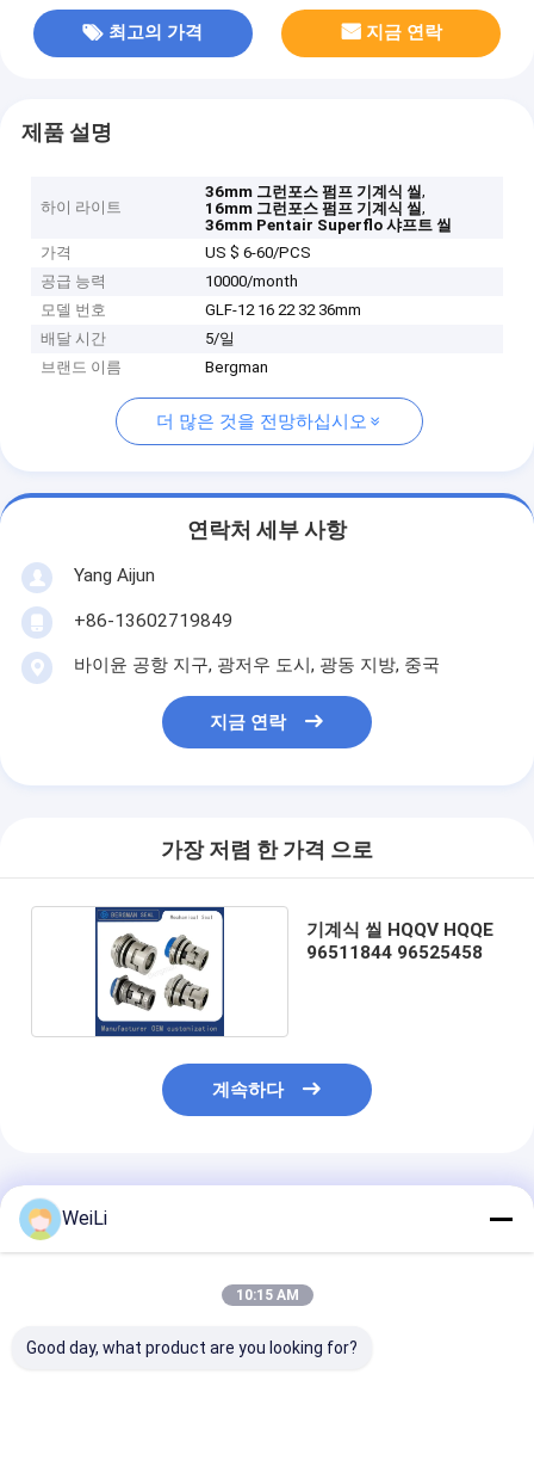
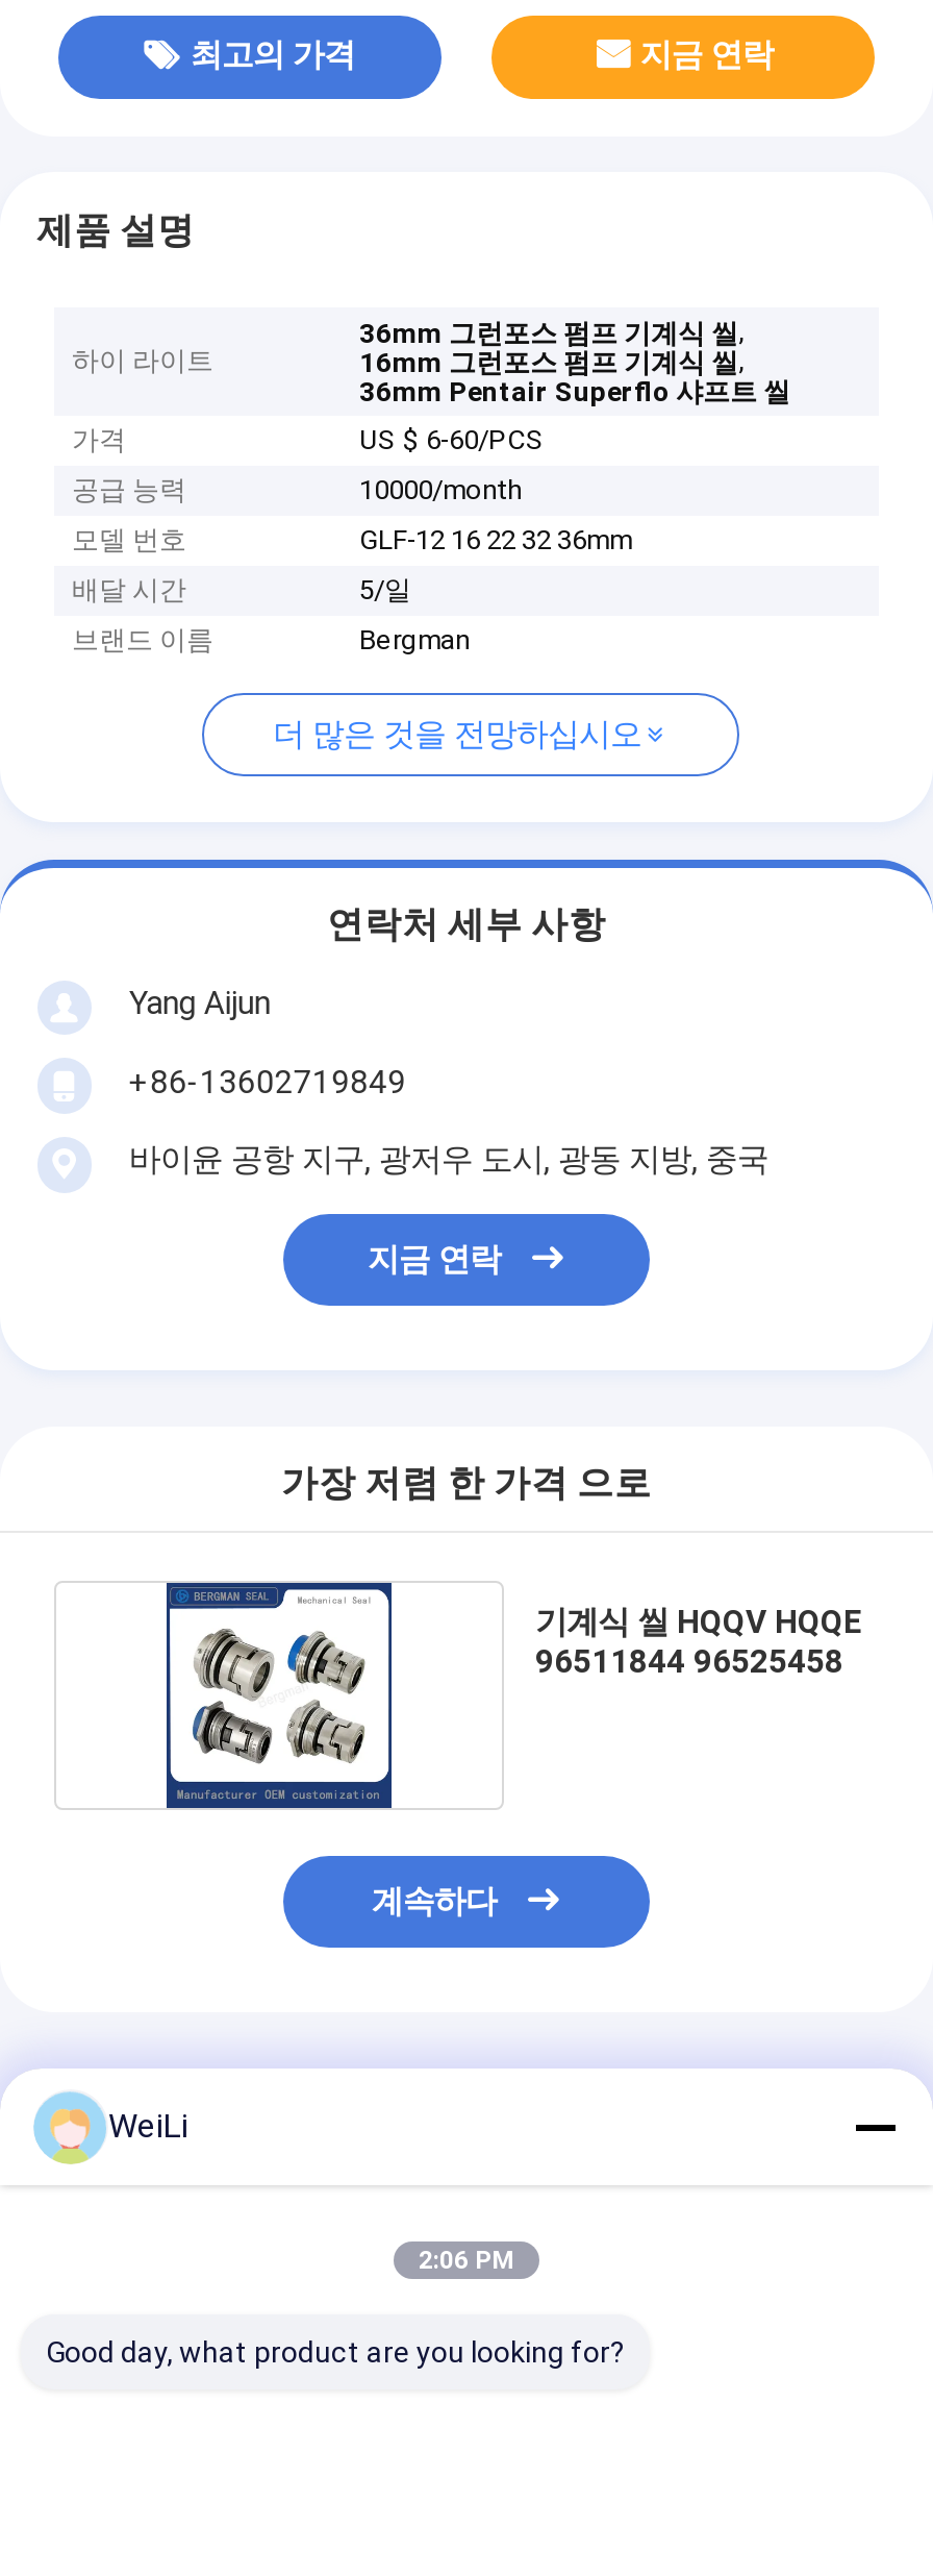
[235,1287,299,1304] 10:15 AM -> [419,2246,514,2275] 2:06 PM

